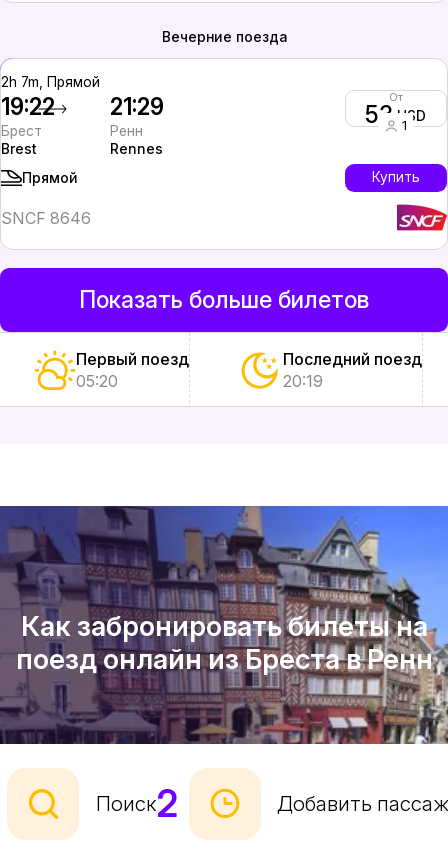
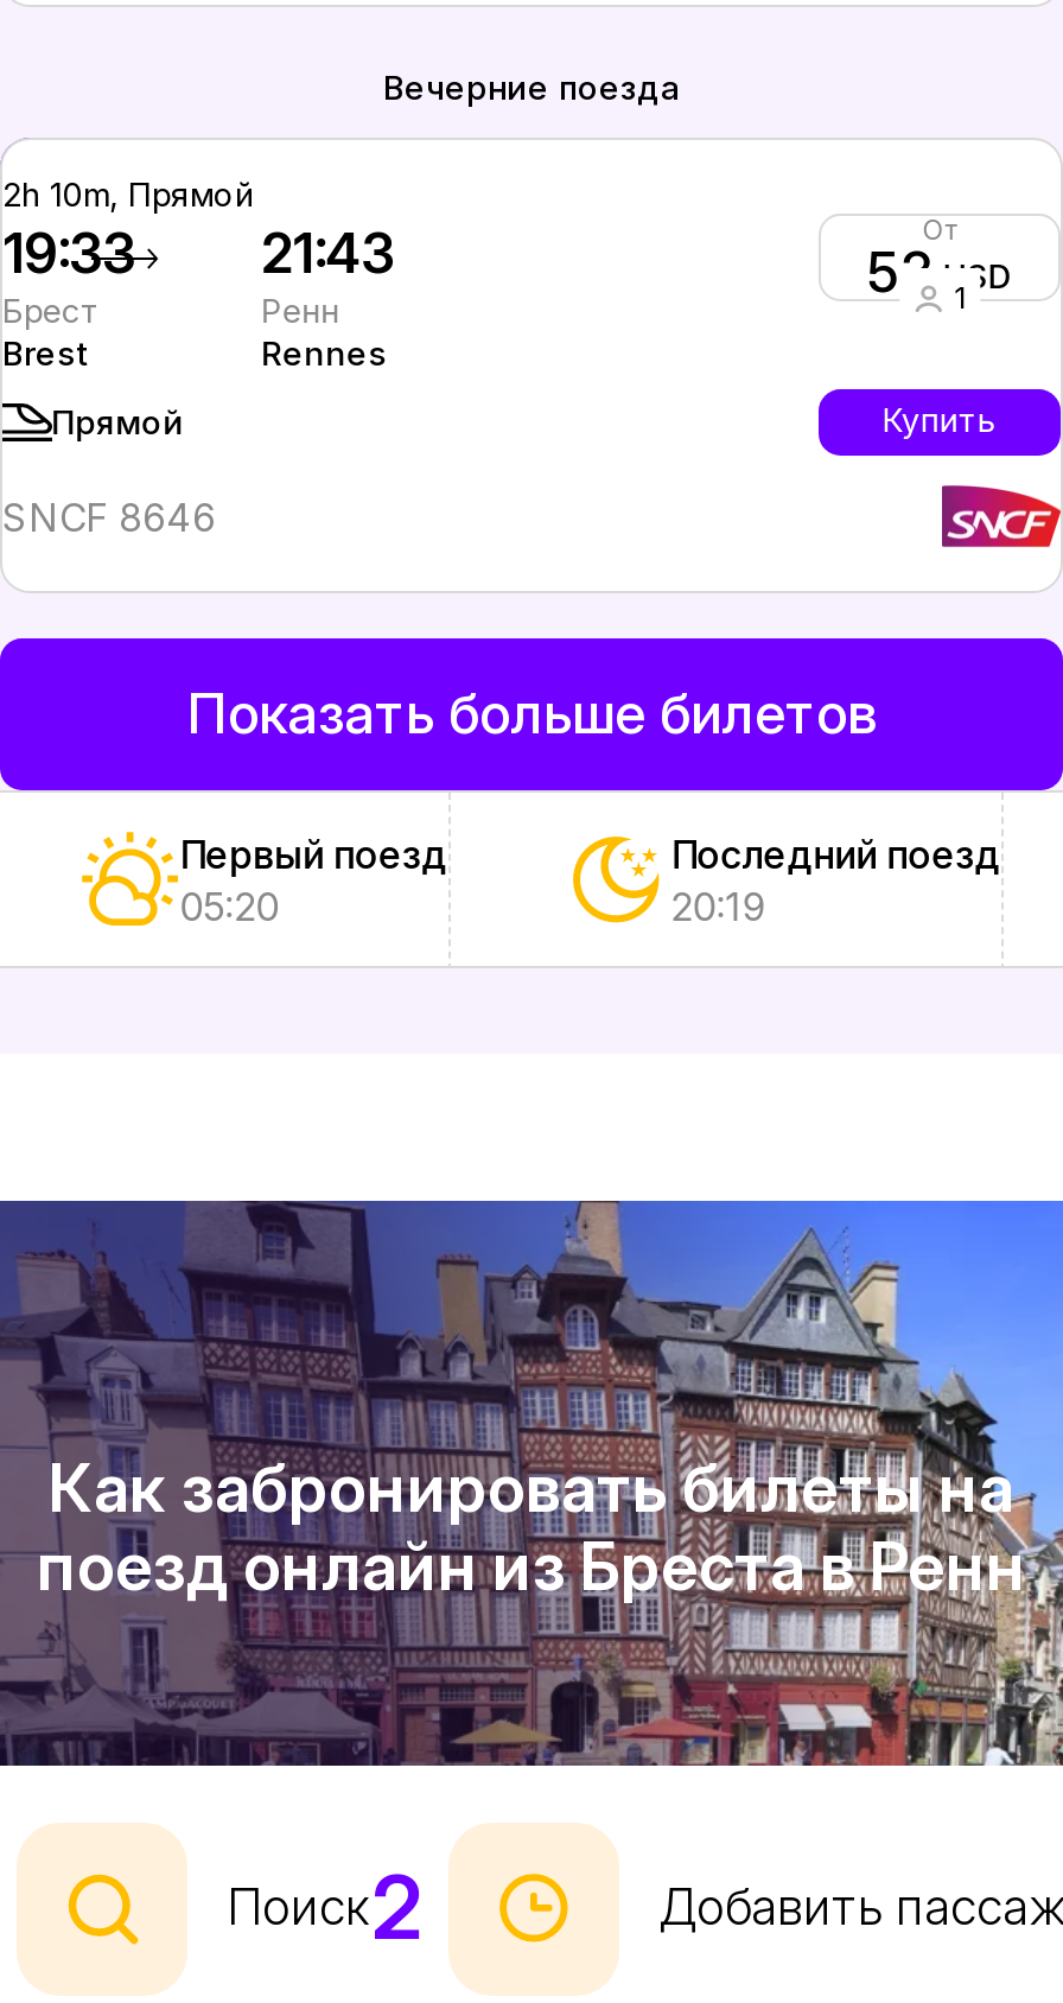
[1,74,100,90] 2h 7m, Прямой -> [2,175,254,213] 2h 10m, Прямой
[1,93,55,121] 19:22 -> [2,222,135,288] 19:33
[110,93,164,121] 21:29 -> [261,222,394,288] 21:43

